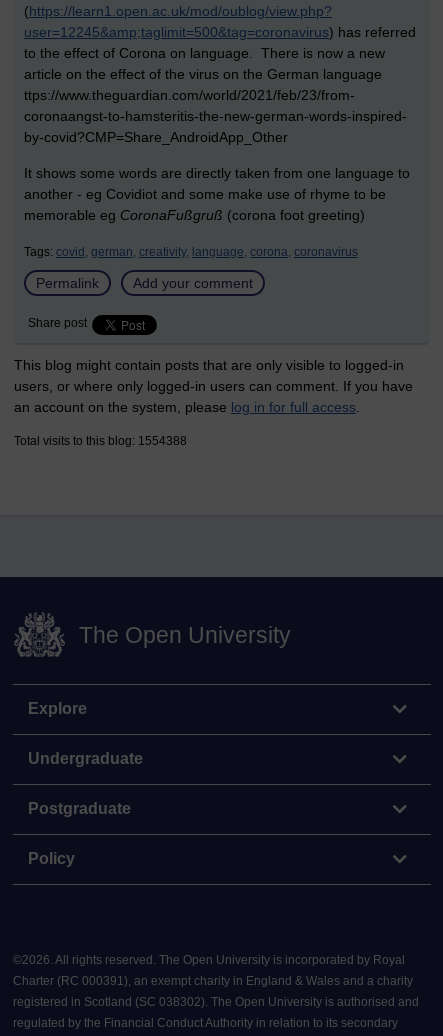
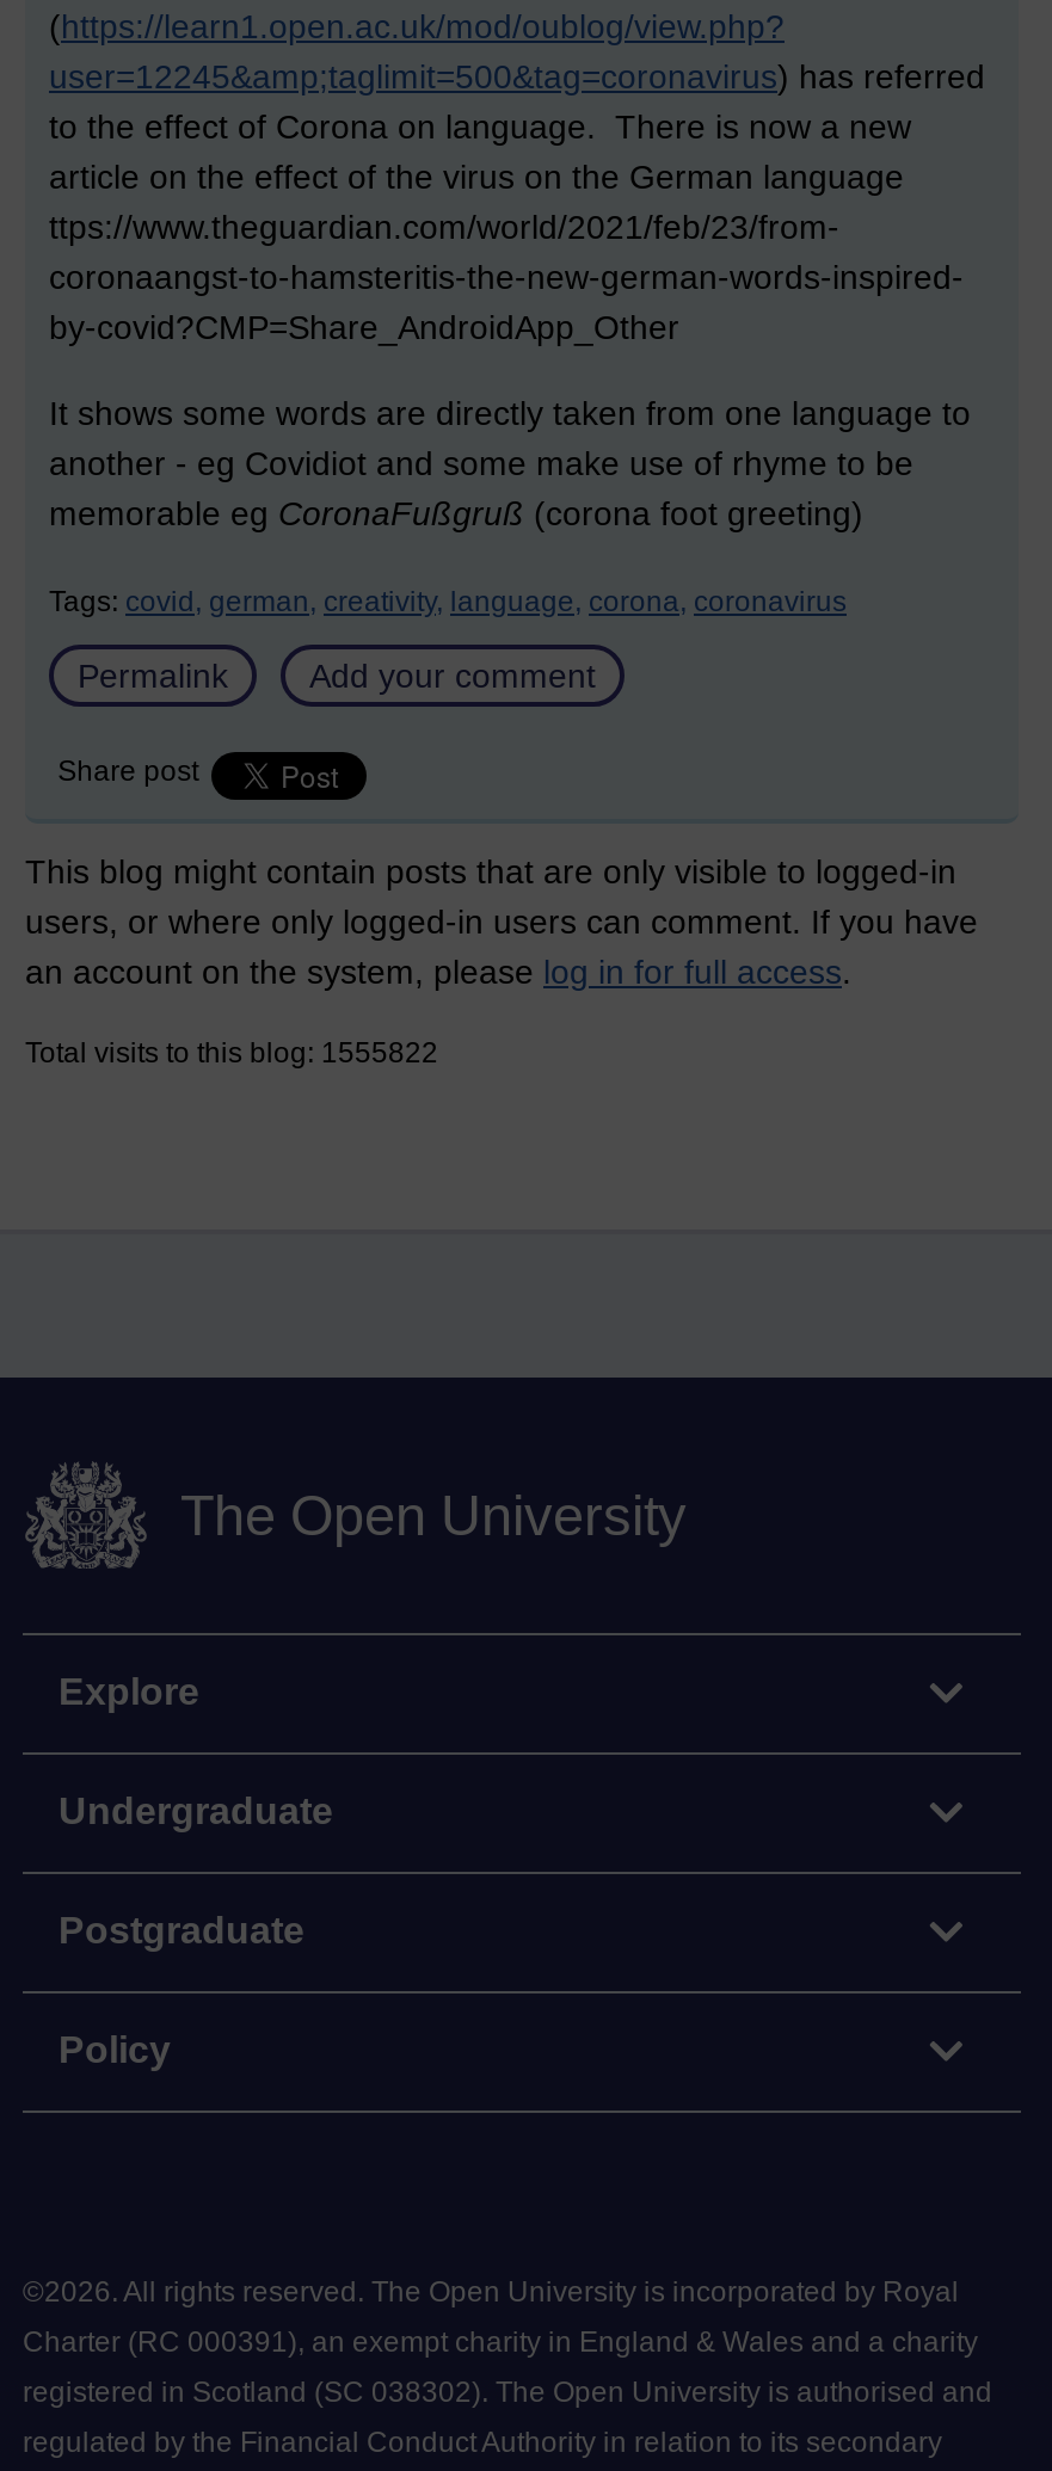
[14,434,187,448] Total visits to this blog: 1554388 -> [25,1036,438,1069] Total visits to this blog: 1555822

